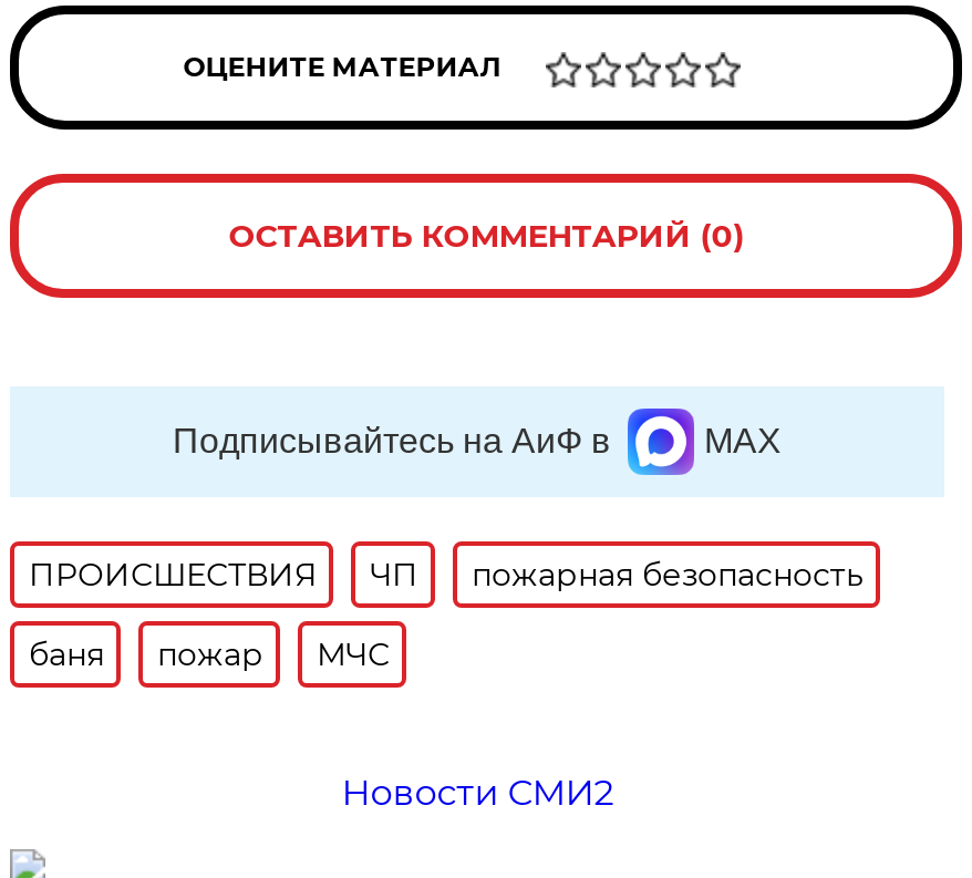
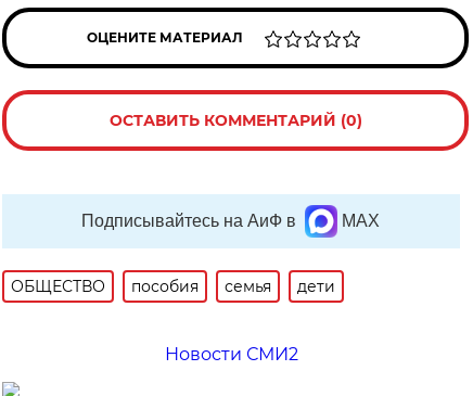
[29,554,863,674] ПРОИСШЕСТВИЯ | ЧП | пожарная безопасность | баня | пожар | МЧС -> [11,277,336,296] ОБЩЕСТВО | пособия | семья | дети

